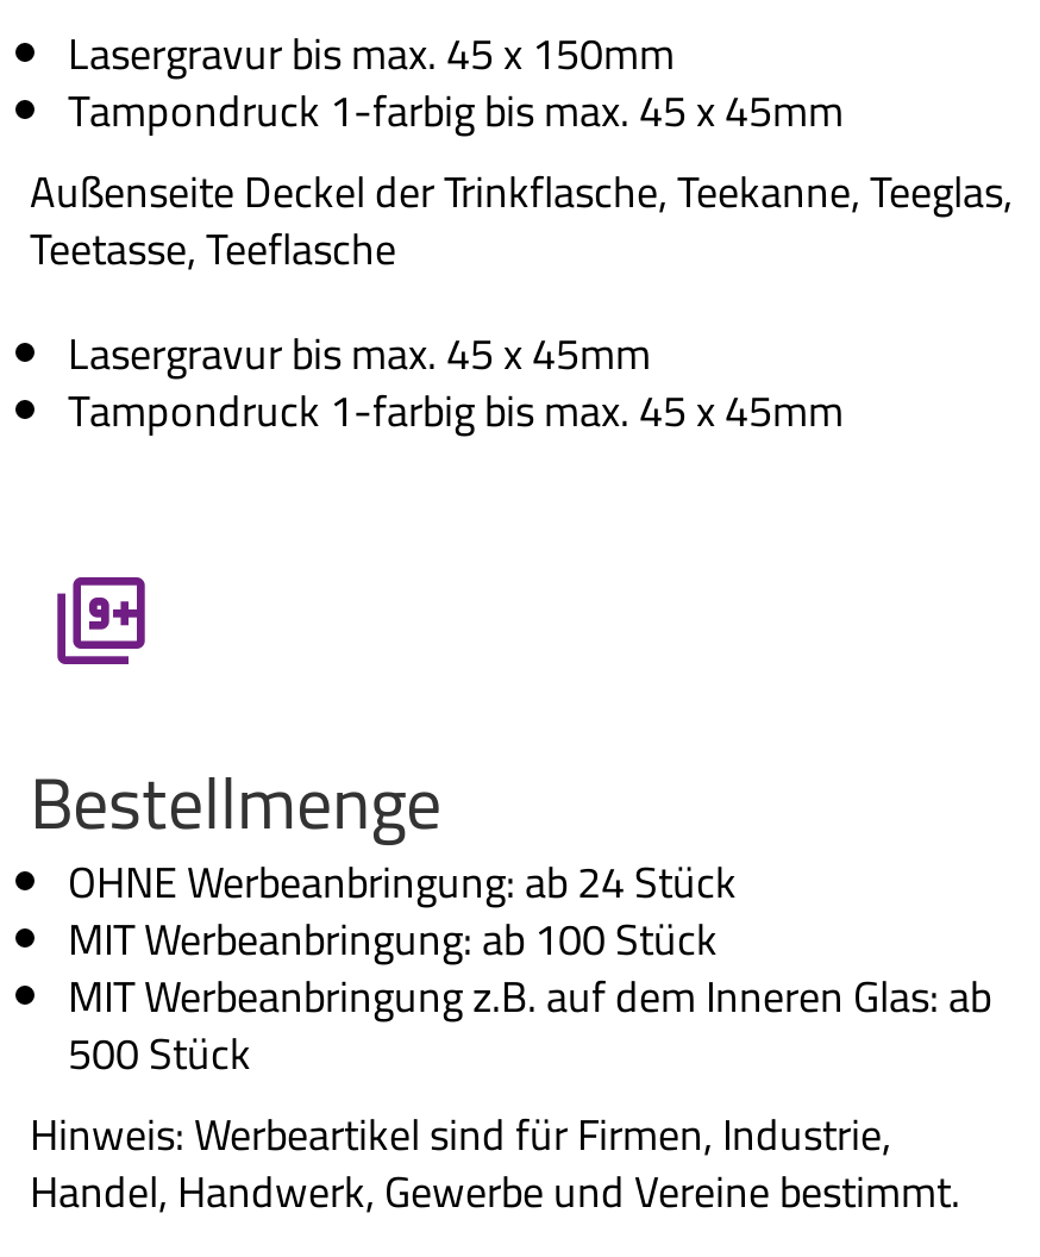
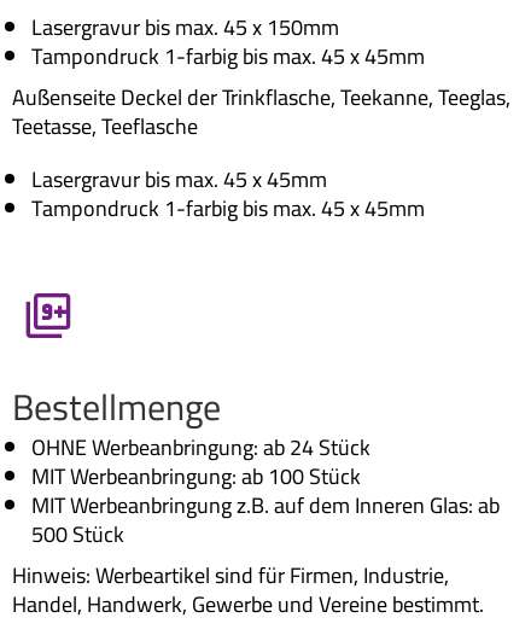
[58,574,137,662] [image] -> [28,292,70,332] [image]

